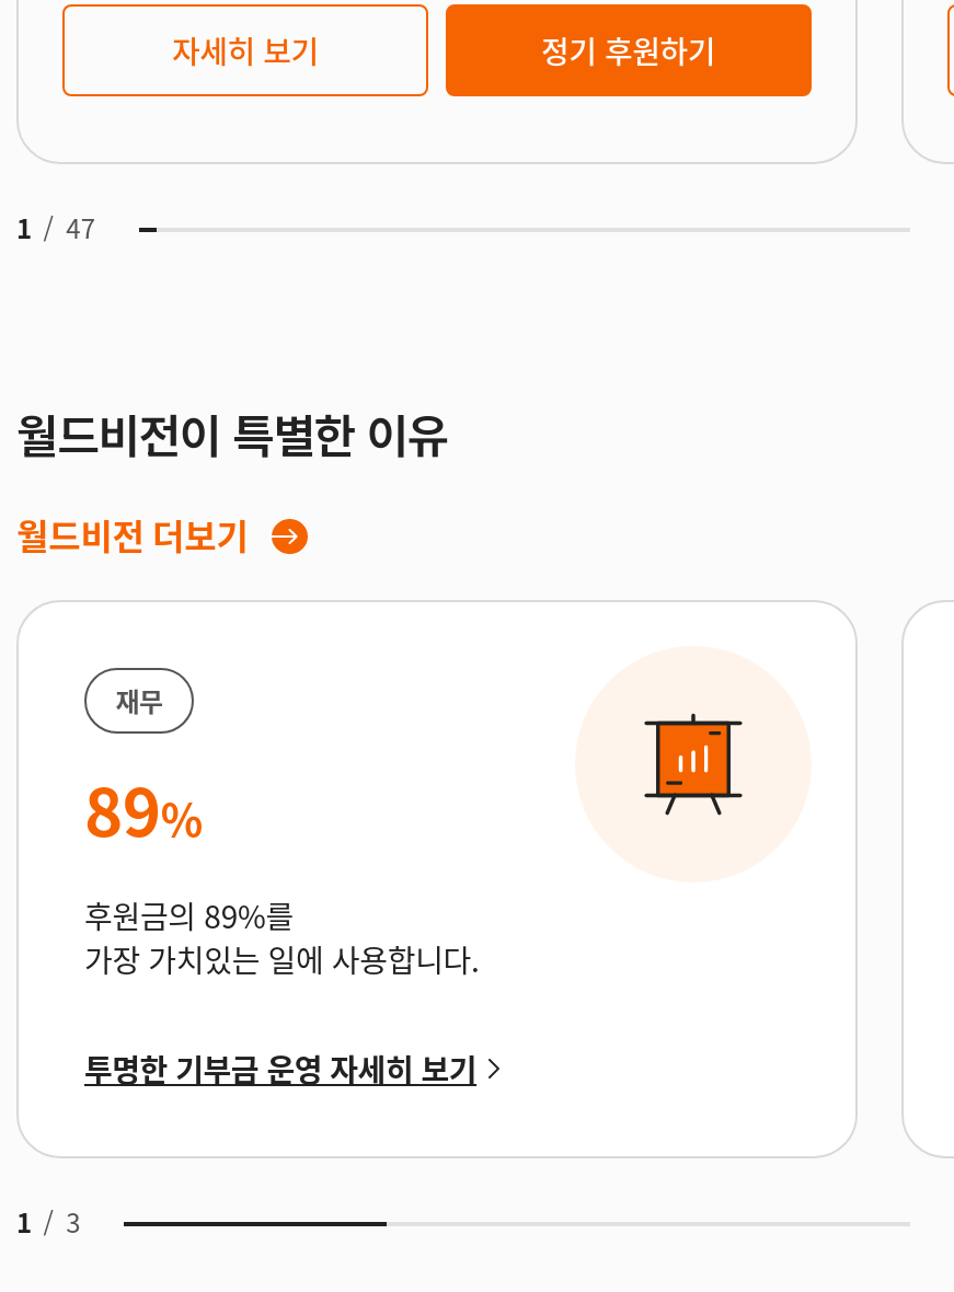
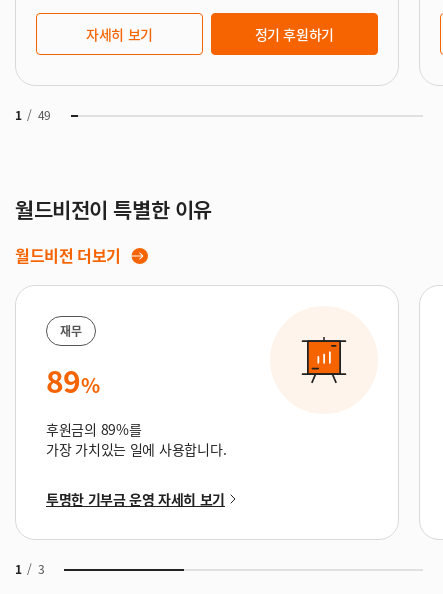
[16,208,96,245] 1 / 47 -> [15,106,51,123] 1 / 49

